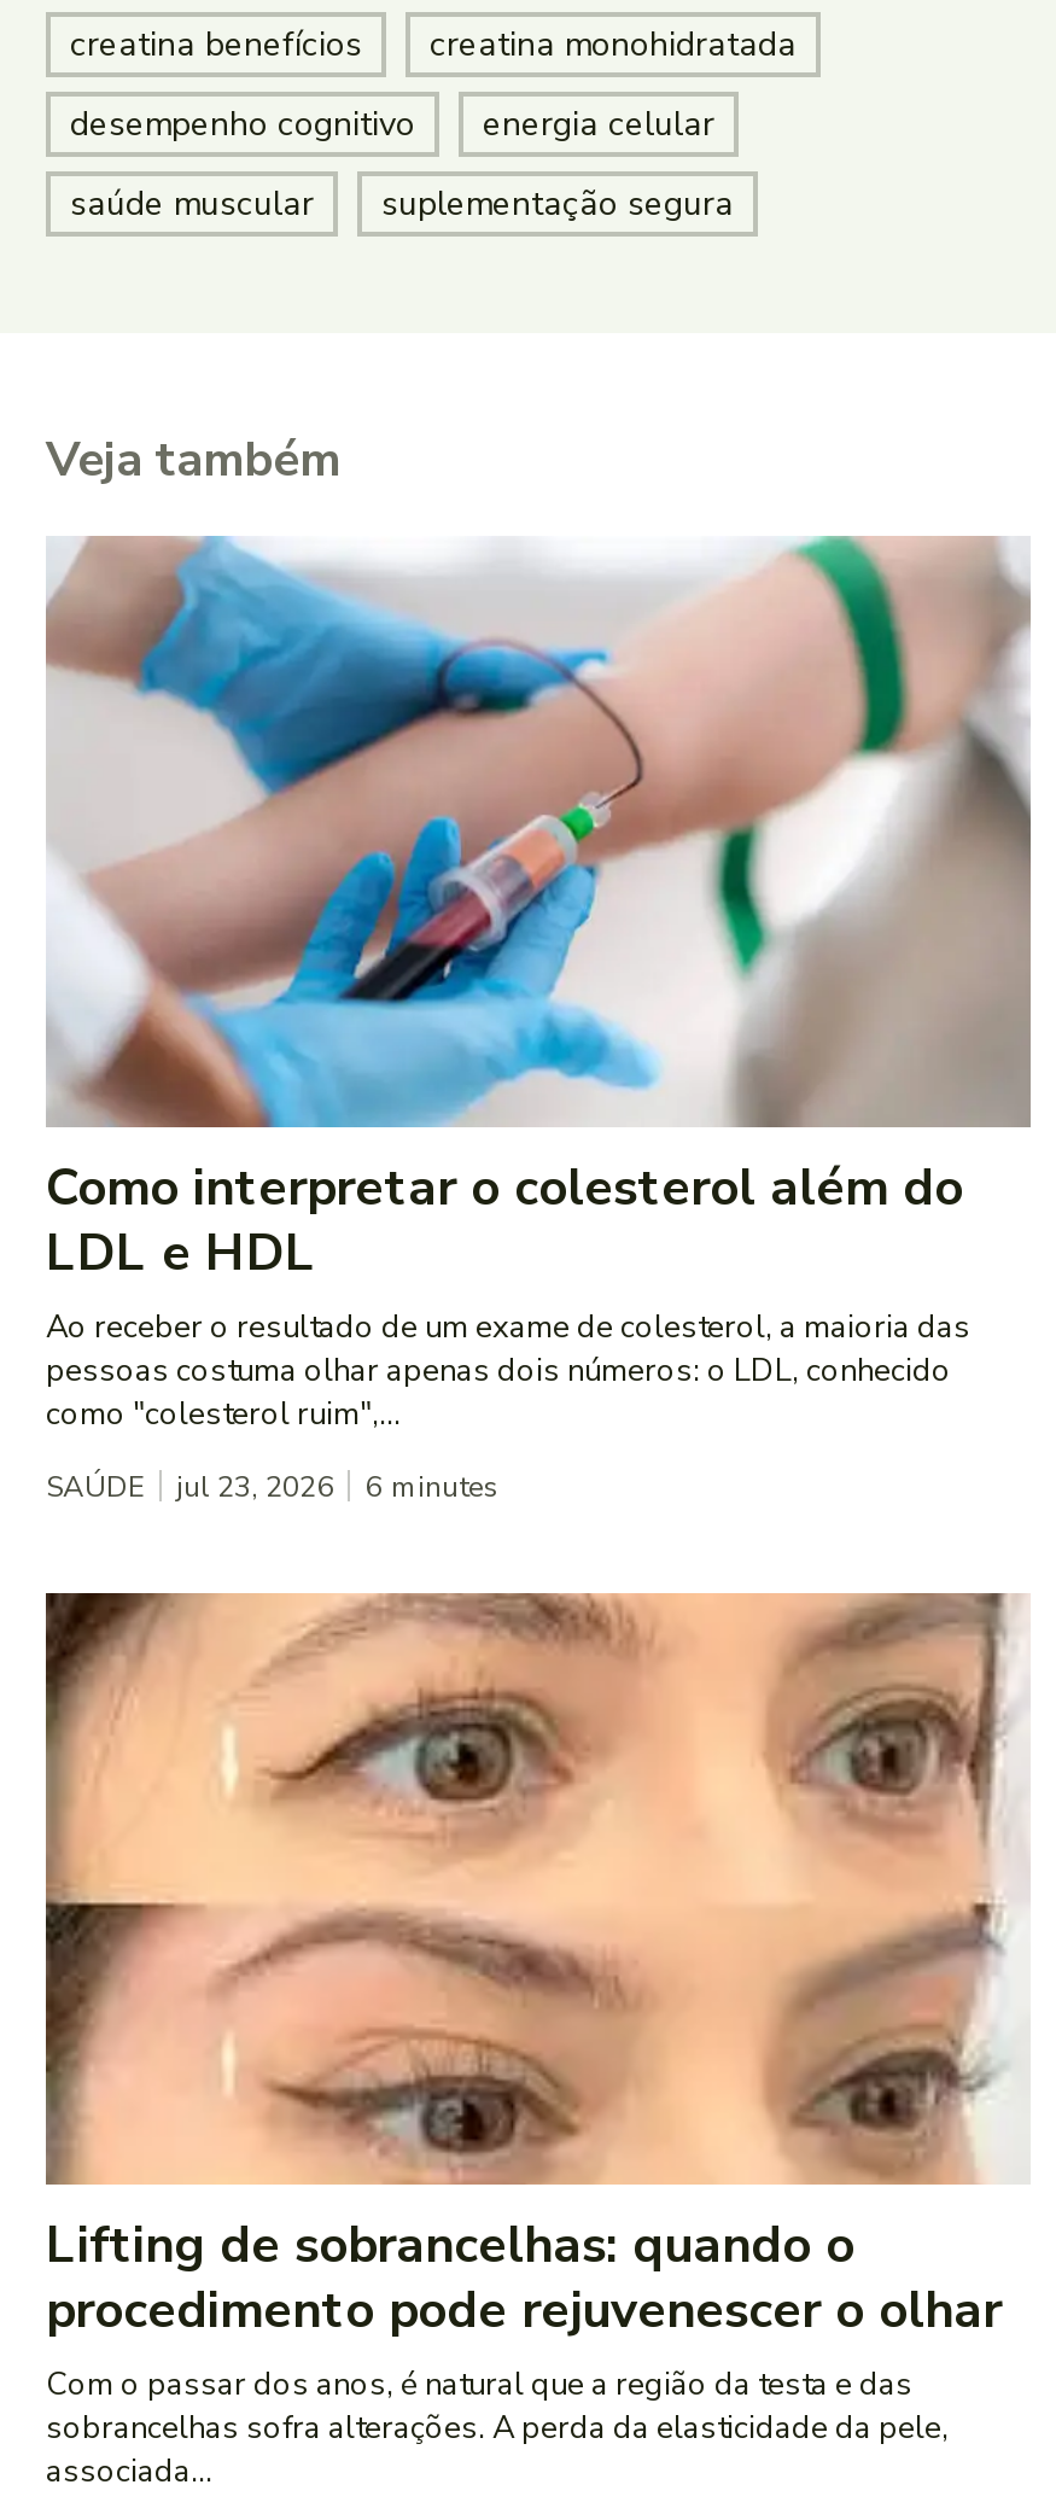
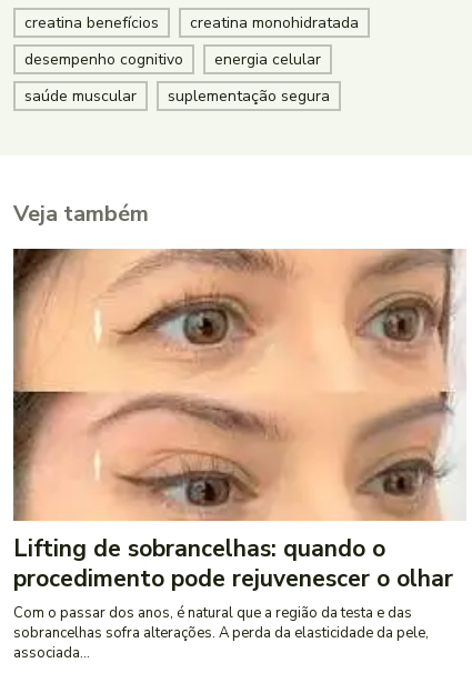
[43,536,1033,1506] [image] | Como interpretar o colesterol além do | LDL e HDL | Ao receber o resultado de um exame de colesterol, a maioria das | pessoas costuma olhar apenas dois números: o LDL, conhecido | como "colesterol ruim",... | SAÚDE | jul 23, 2026 | 6 minutes -> none

